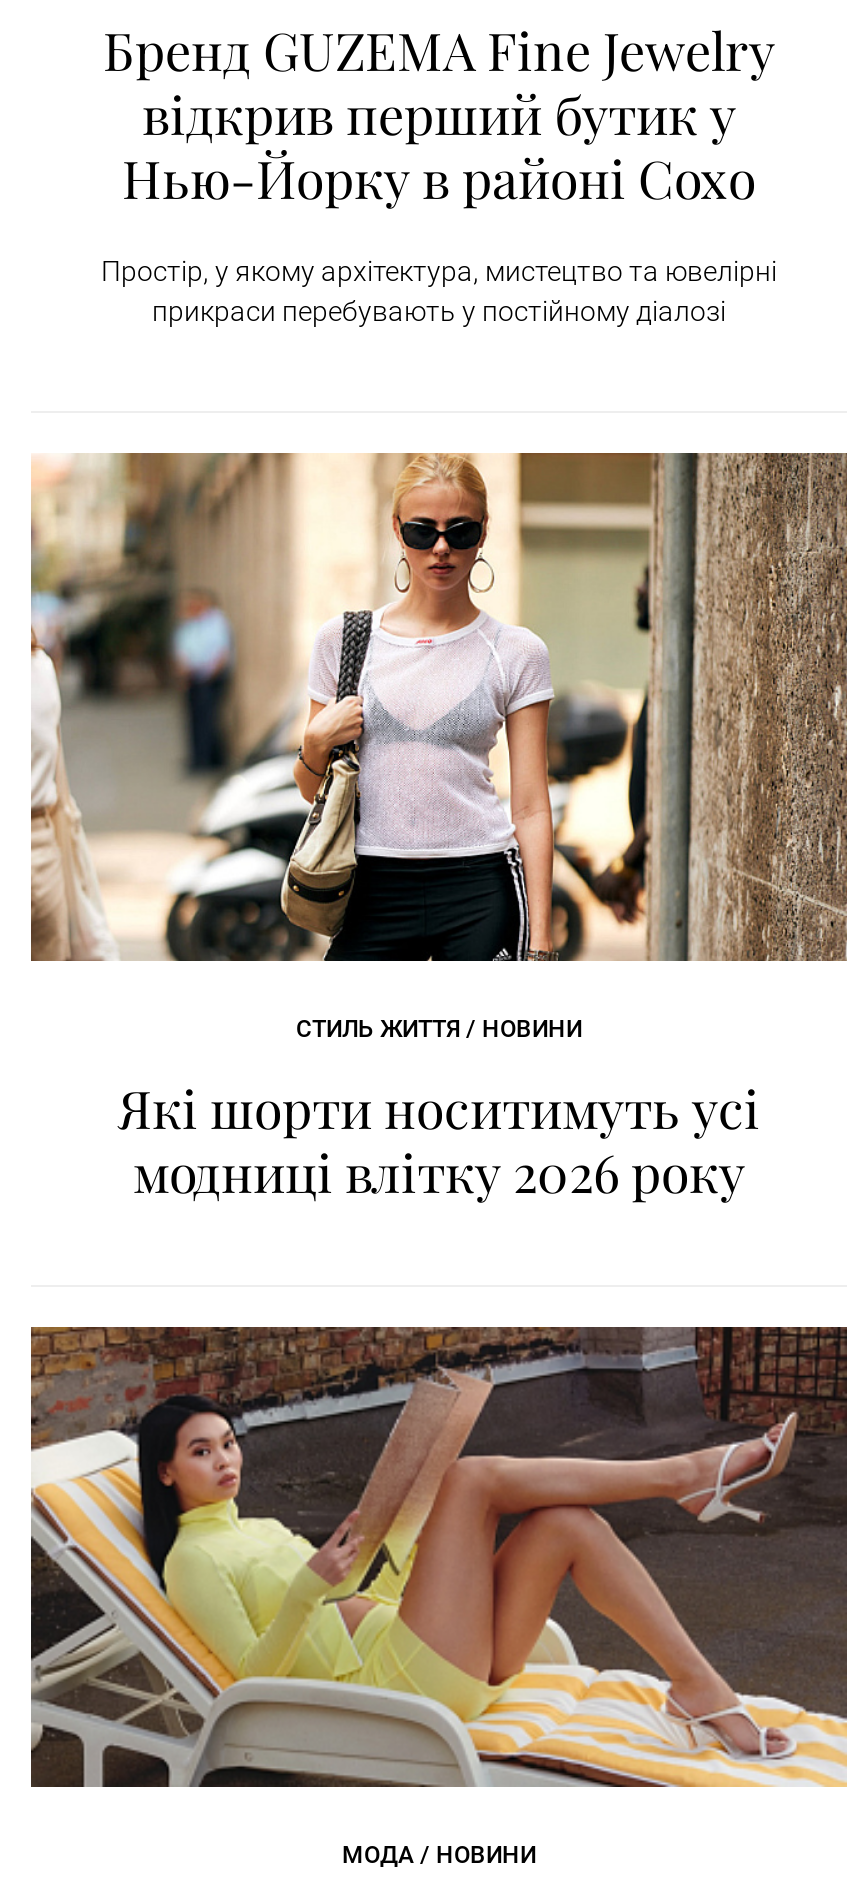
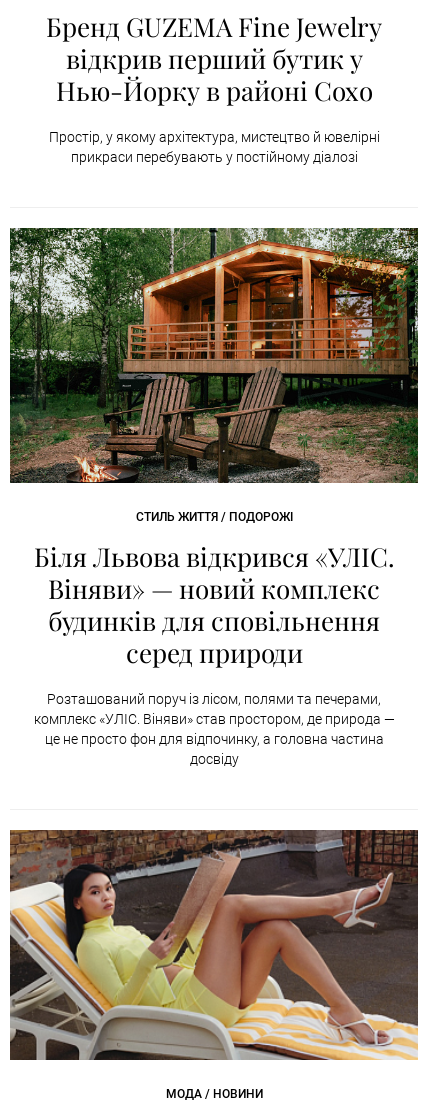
[101,254,777,286] Простір, у якому архітектура, мистецтво та ювелірні -> [48,129,379,145] Простір, у якому архітектура, мистецтво й ювелірні
[29,452,849,1207] [image] | СТИЛЬ ЖИТТЯ / НОВИНИ | Які шорти носитимуть усі | модниці влітку 2026 року -> [9,227,419,767] [image] | СТИЛЬ ЖИТТЯ / ПОДОРОЖІ | Біля Львова відкрився «УЛІС. | Віняви» — новий комплекс | будинків для сповільнення | серед природи | Розташований поруч із лісом, полями та печерами, | комплекс «УЛІС. Віняви» став простором, де природа — | це не просто фон для відпочинку, а головна частина | досвіду

